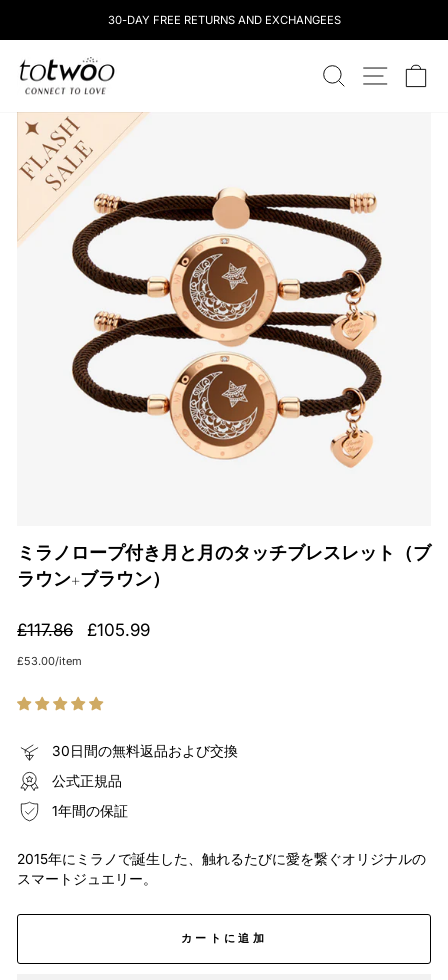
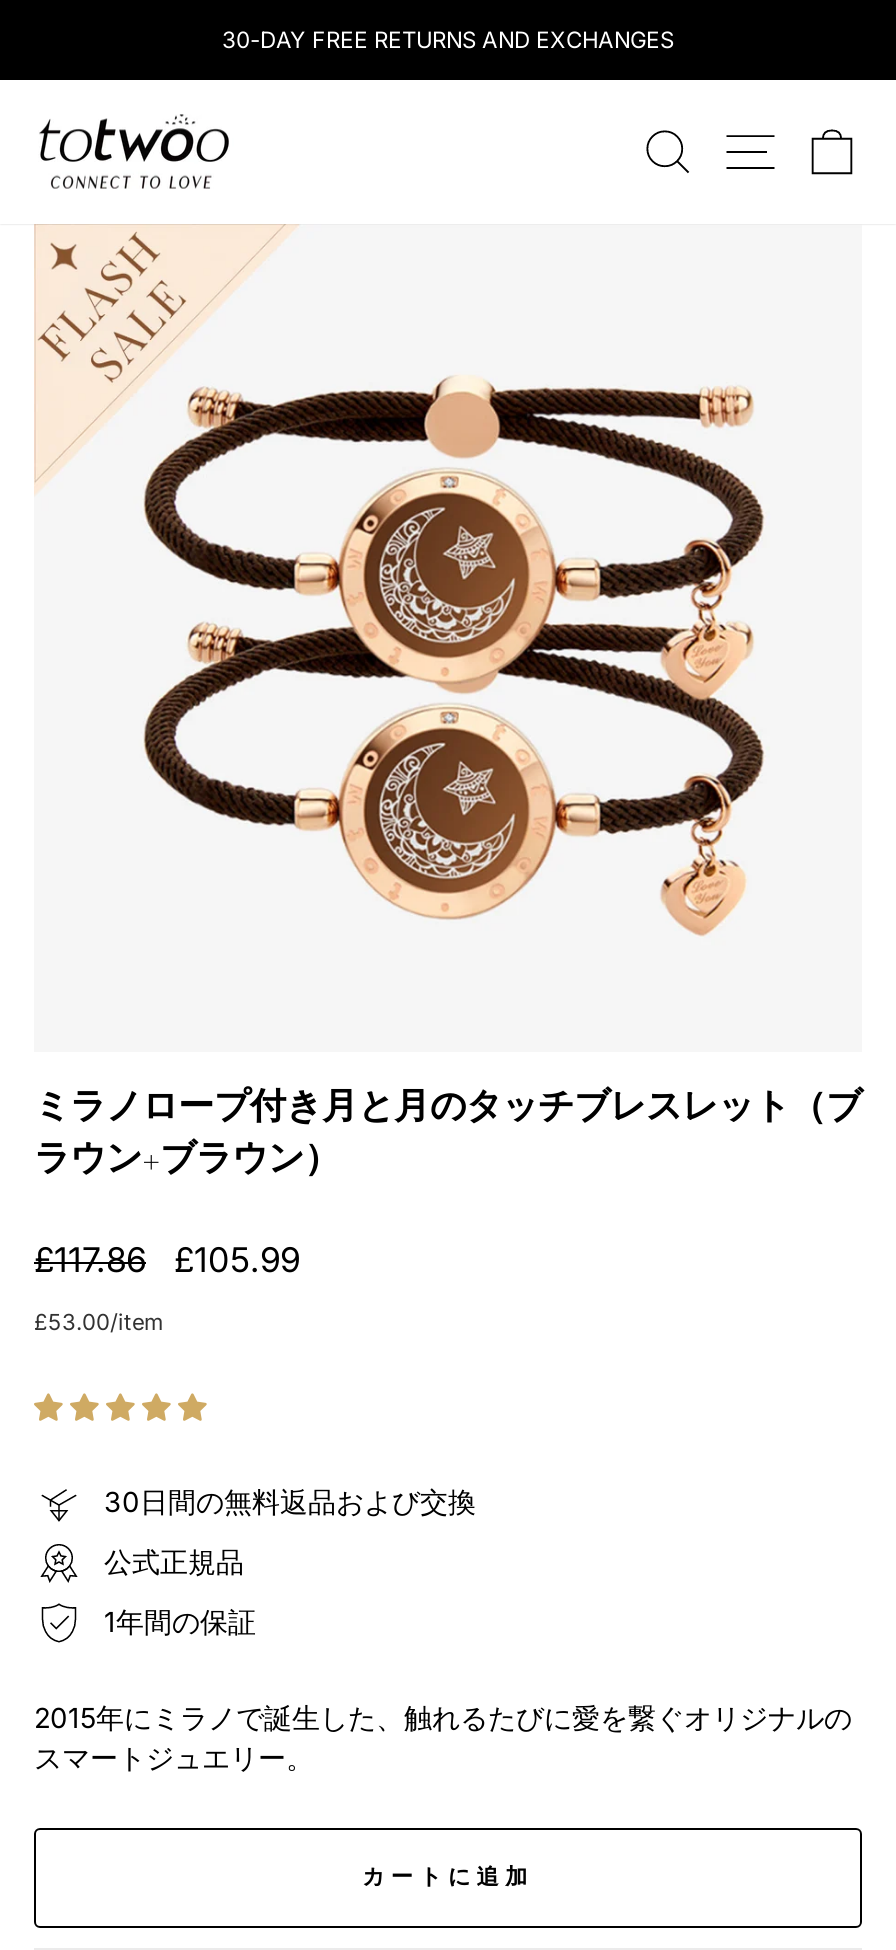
[107,13,340,27] 30-DAY FREE RETURNS AND EXCHANGEES -> [222,26,674,54] 30-DAY FREE RETURNS AND EXCHANGES

